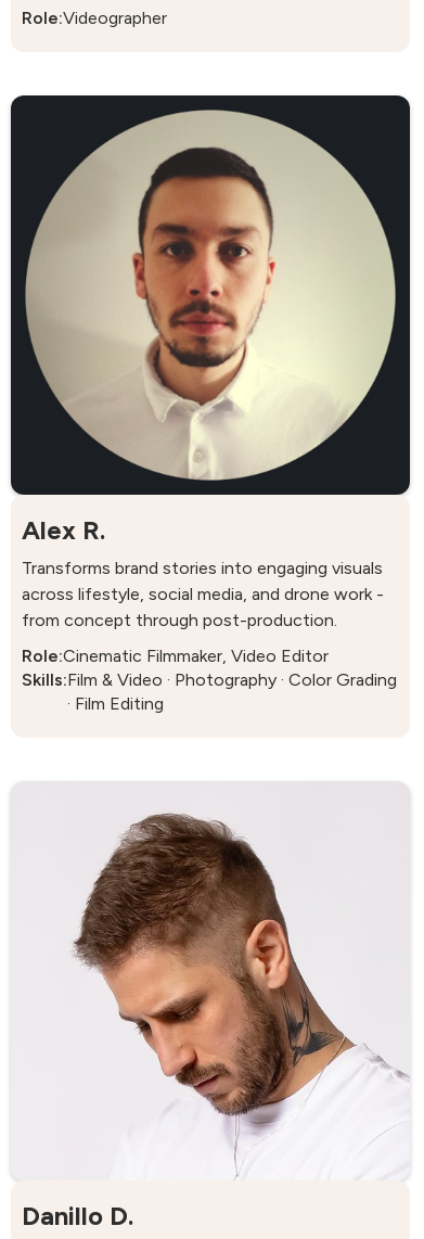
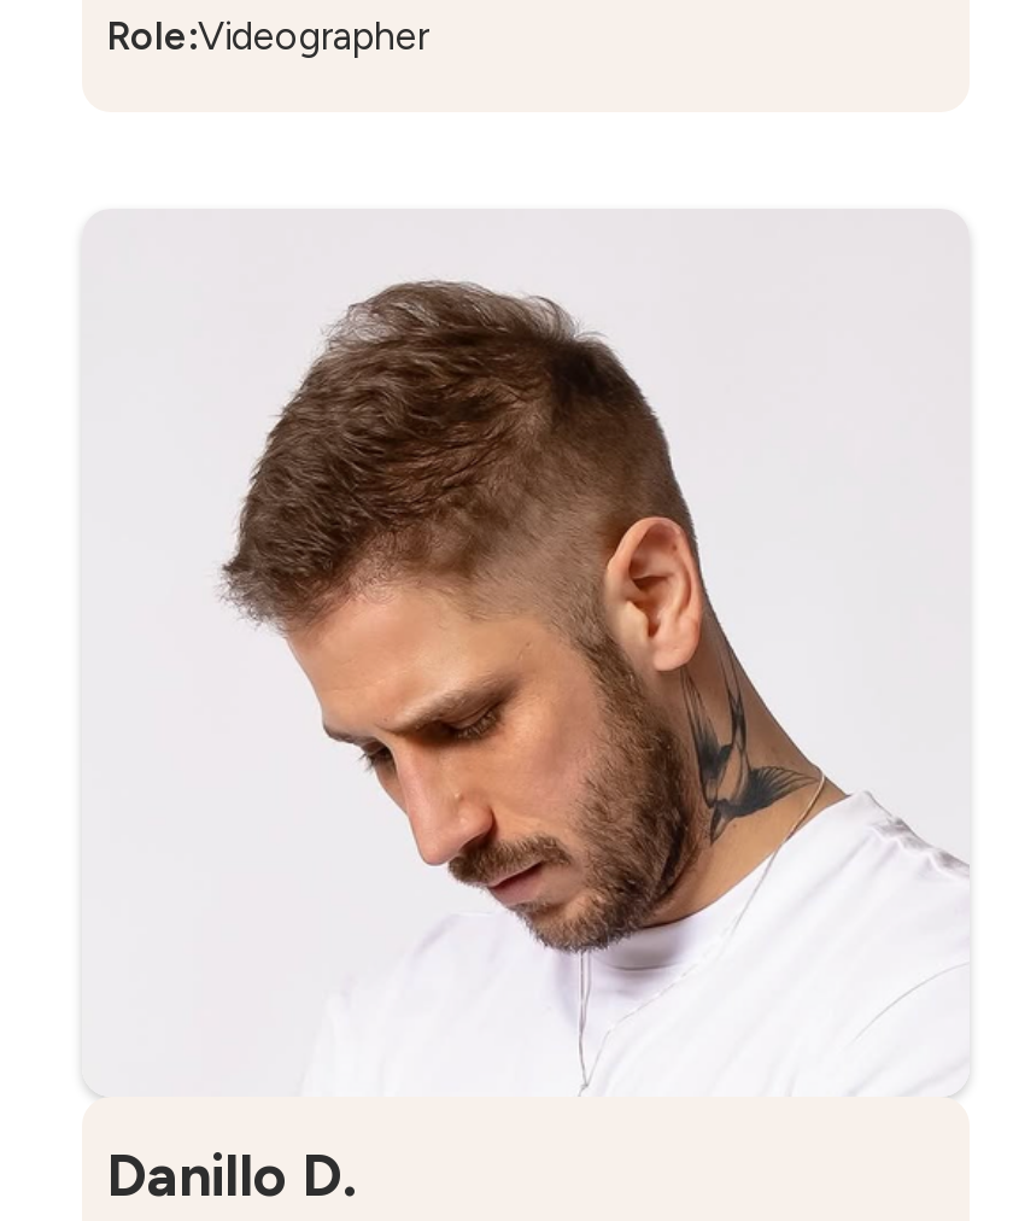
[10,94,411,714] [image] | Alex R. | Transforms brand stories into engaging visuals | across lifestyle, social media, and drone work - | from concept through post-production. | Role:Cinematic Filmmaker, Video Editor | Skills:Film & Video · Photography · Color Grading | · Film Editing -> none

